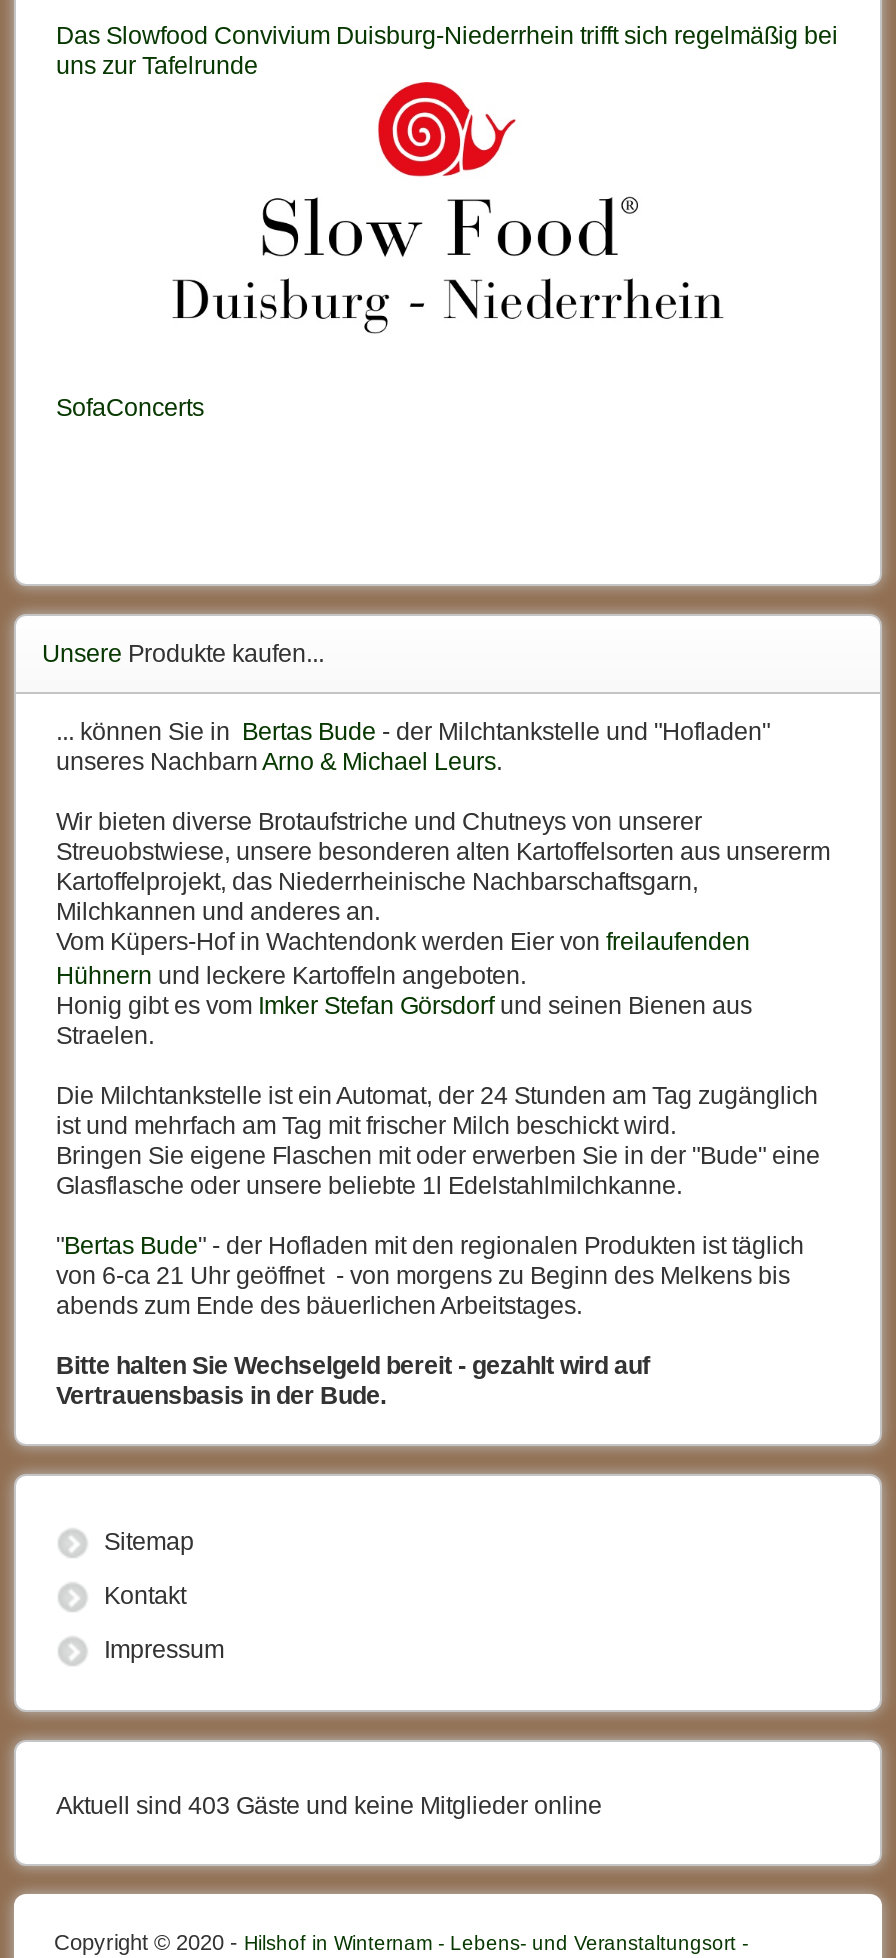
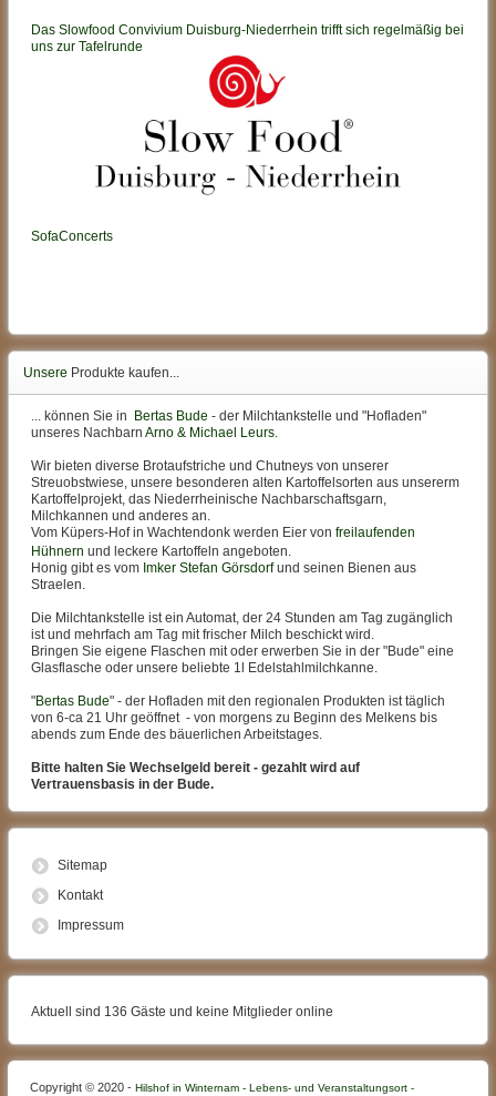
[56,1791,602,1819] Aktuell sind 403 Gäste und keine Mitglieder online -> [31,1004,333,1019] Aktuell sind 136 Gäste und keine Mitglieder online

